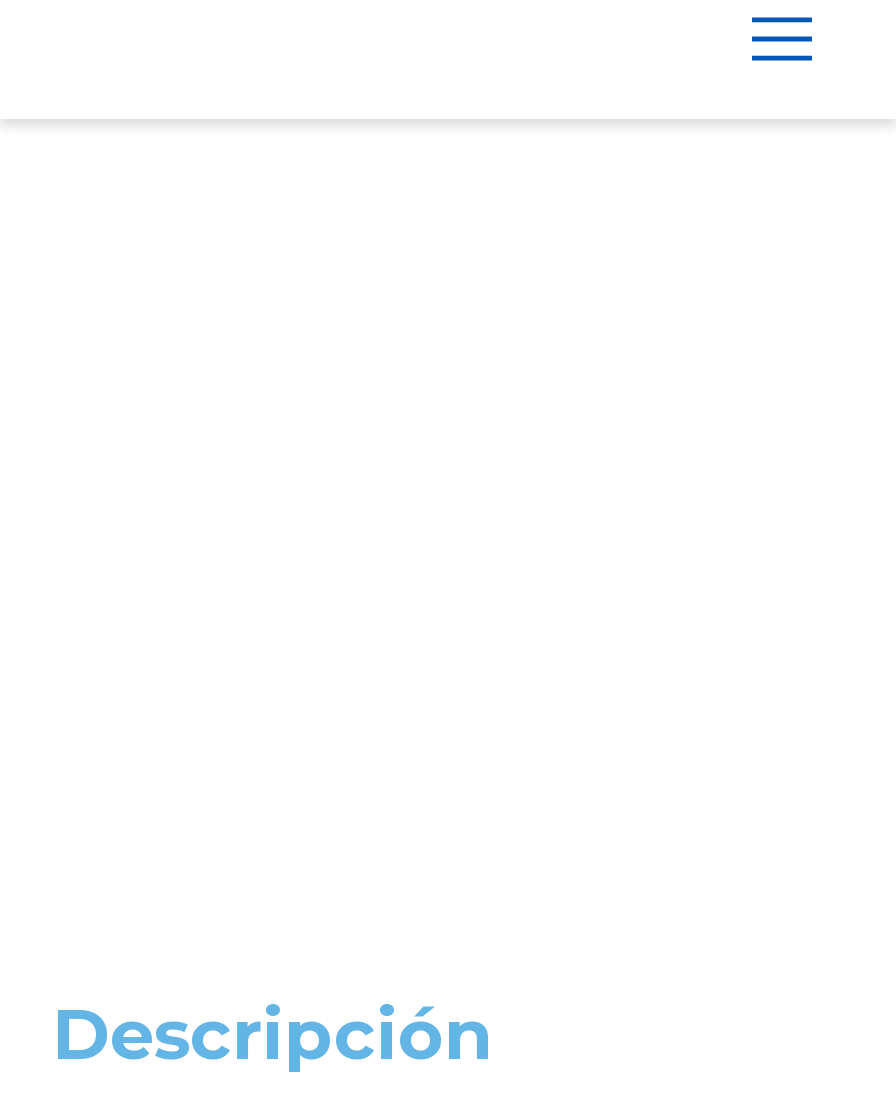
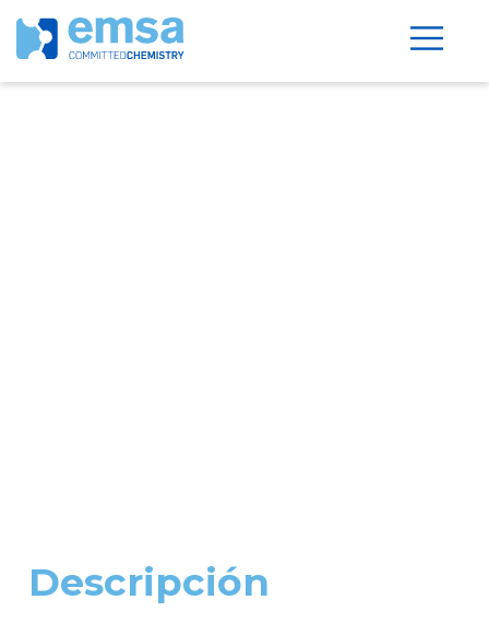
none -> [15,16,59,60] [image]
none -> [67,16,184,60] [image]

